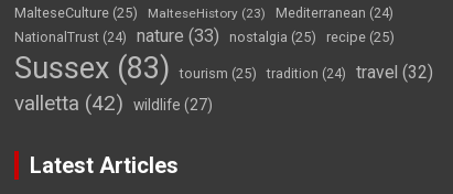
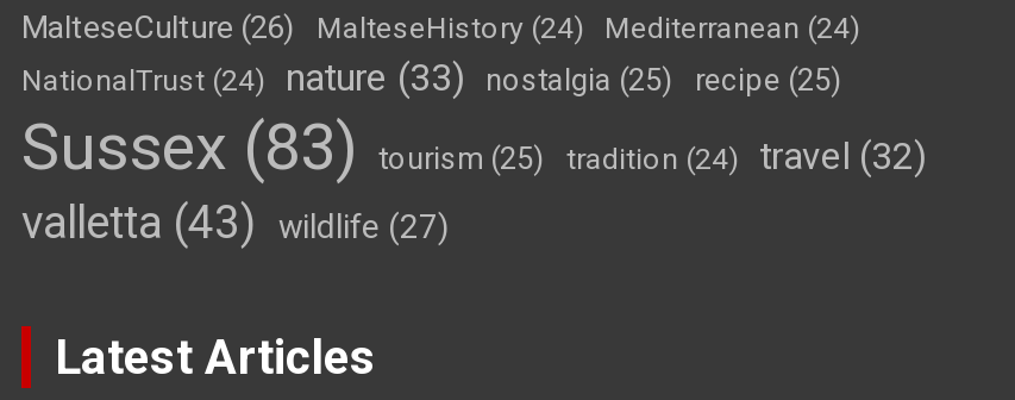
[14,4,138,21] MalteseCulture (25) -> [21,9,295,45] MalteseCulture (26)
[148,5,266,21] MalteseHistory (23) -> [317,11,583,45] MalteseHistory (24)
[14,91,213,116] valletta (42) wildlife (27) -> [21,195,450,250] valletta (43) wildlife (27)

